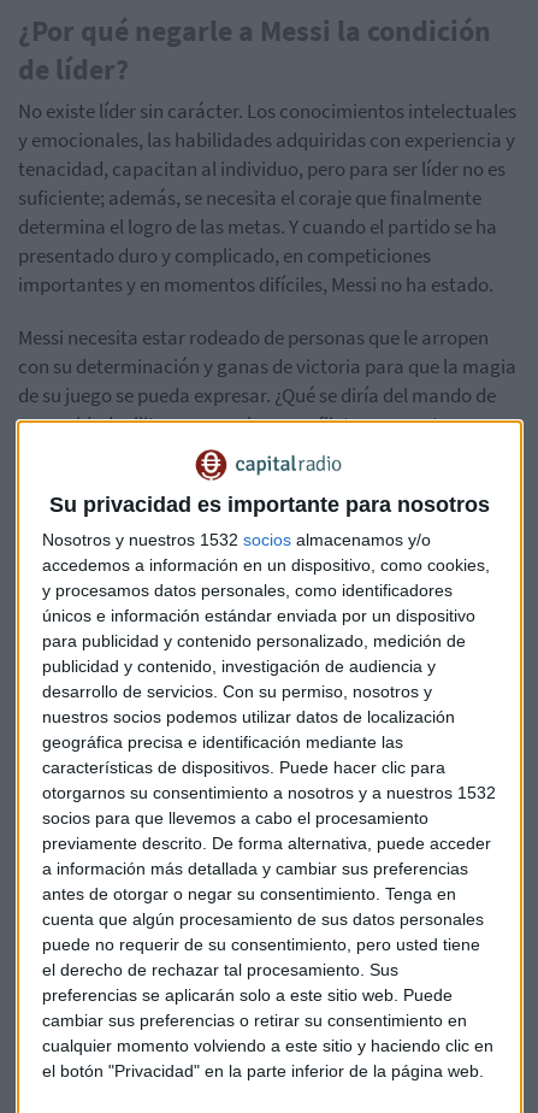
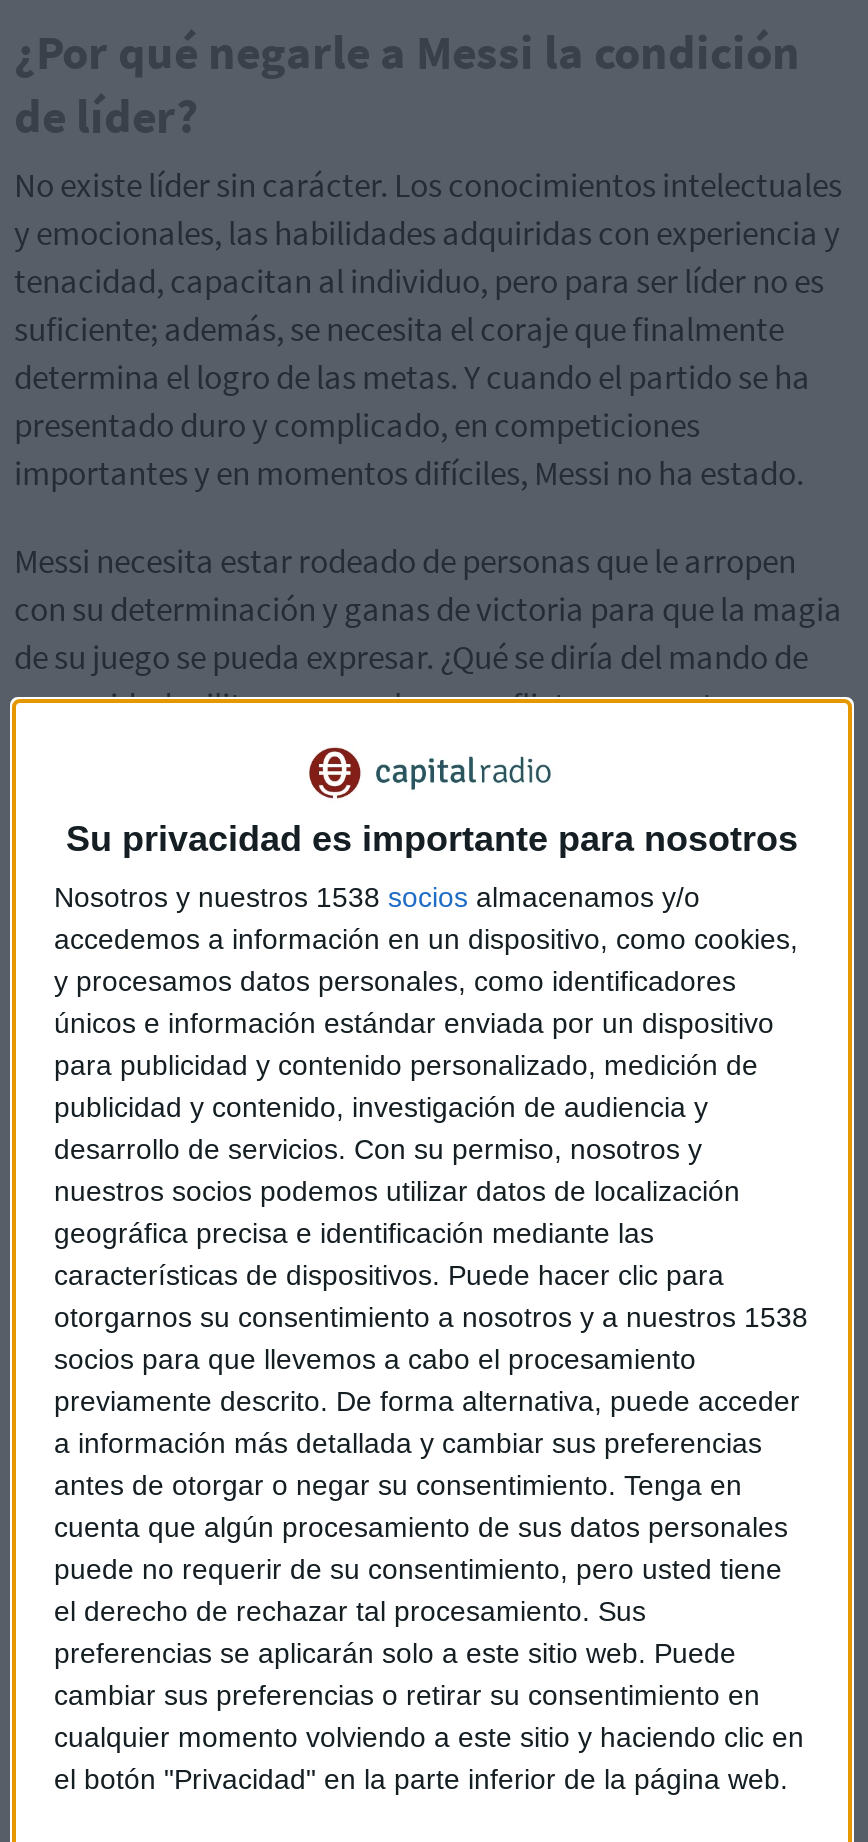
[42,530,431,550] Nosotros y nuestros 1532 socios almacenamos y/o -> [54,882,700,914] Nosotros y nuestros 1538 socios almacenamos y/o
[42,783,496,803] otorgarnos su consentimiento a nosotros y a nuestros 1532 -> [54,1302,808,1334] otorgarnos su consentimiento a nosotros y a nuestros 1538

